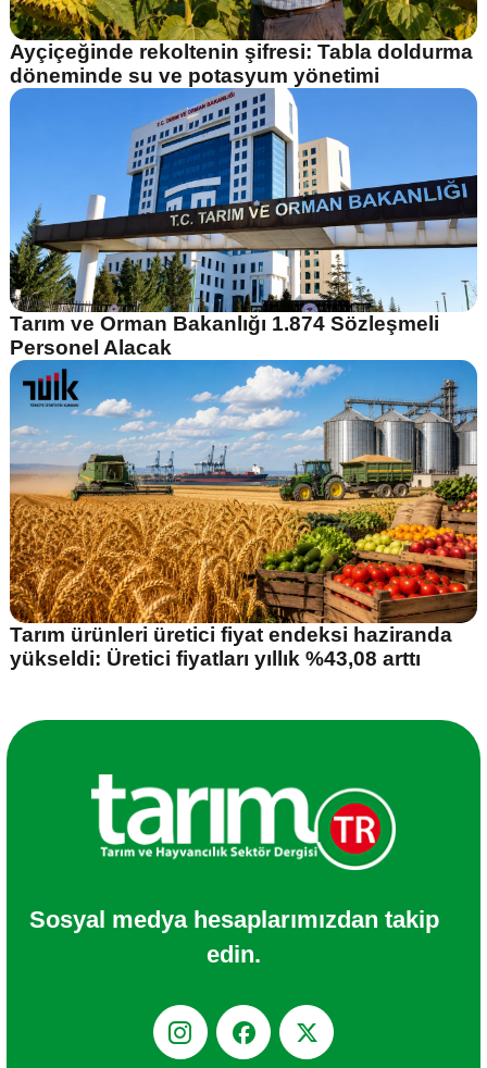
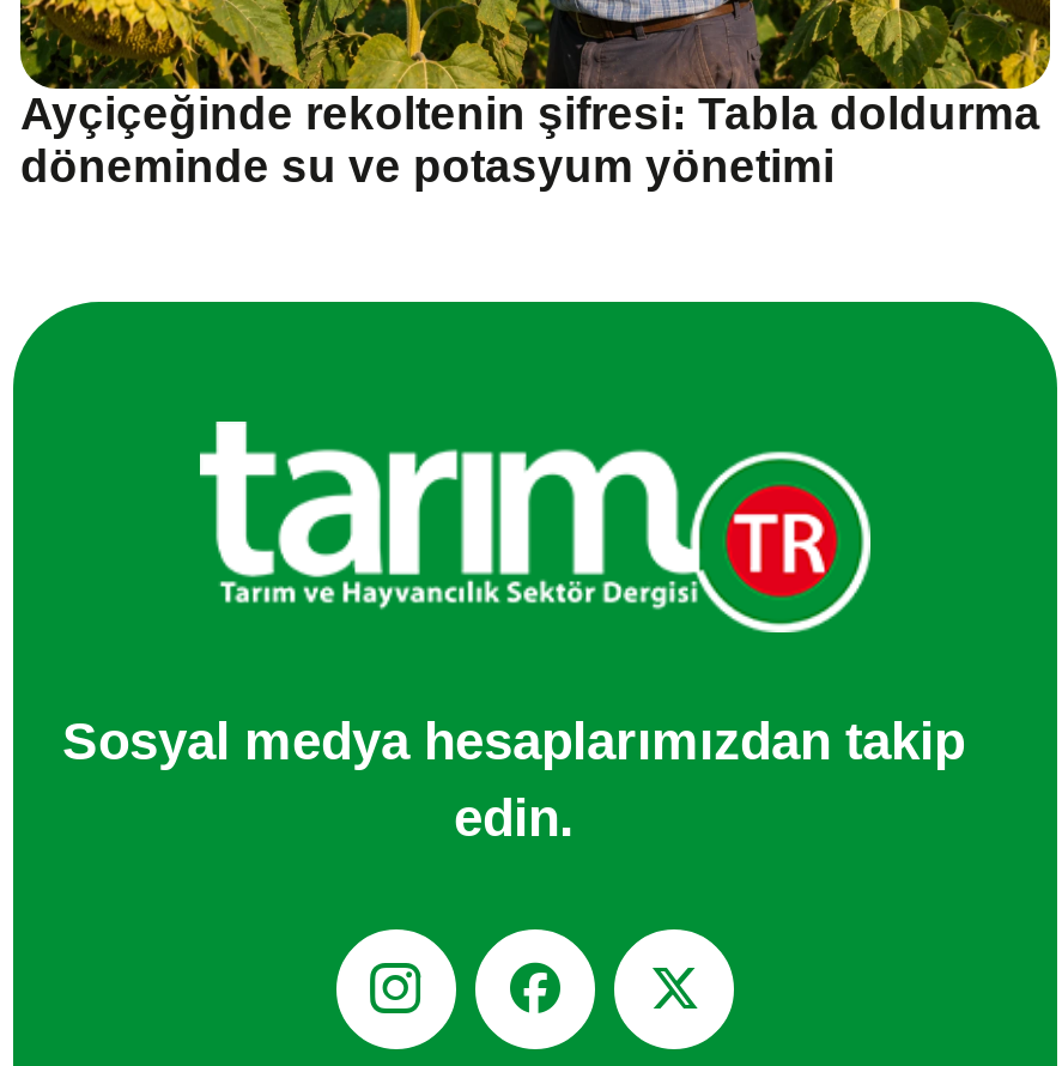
[9,87,478,646] [image] | Tarım ve Orman Bakanlığı 1.874 Sözleşmeli | Personel Alacak -> none
[10,623,452,670] Tarım ürünleri üretici fiyat endeksi haziranda | yükseldi: Üretici fiyatları yıllık %43,08 arttı -> none

